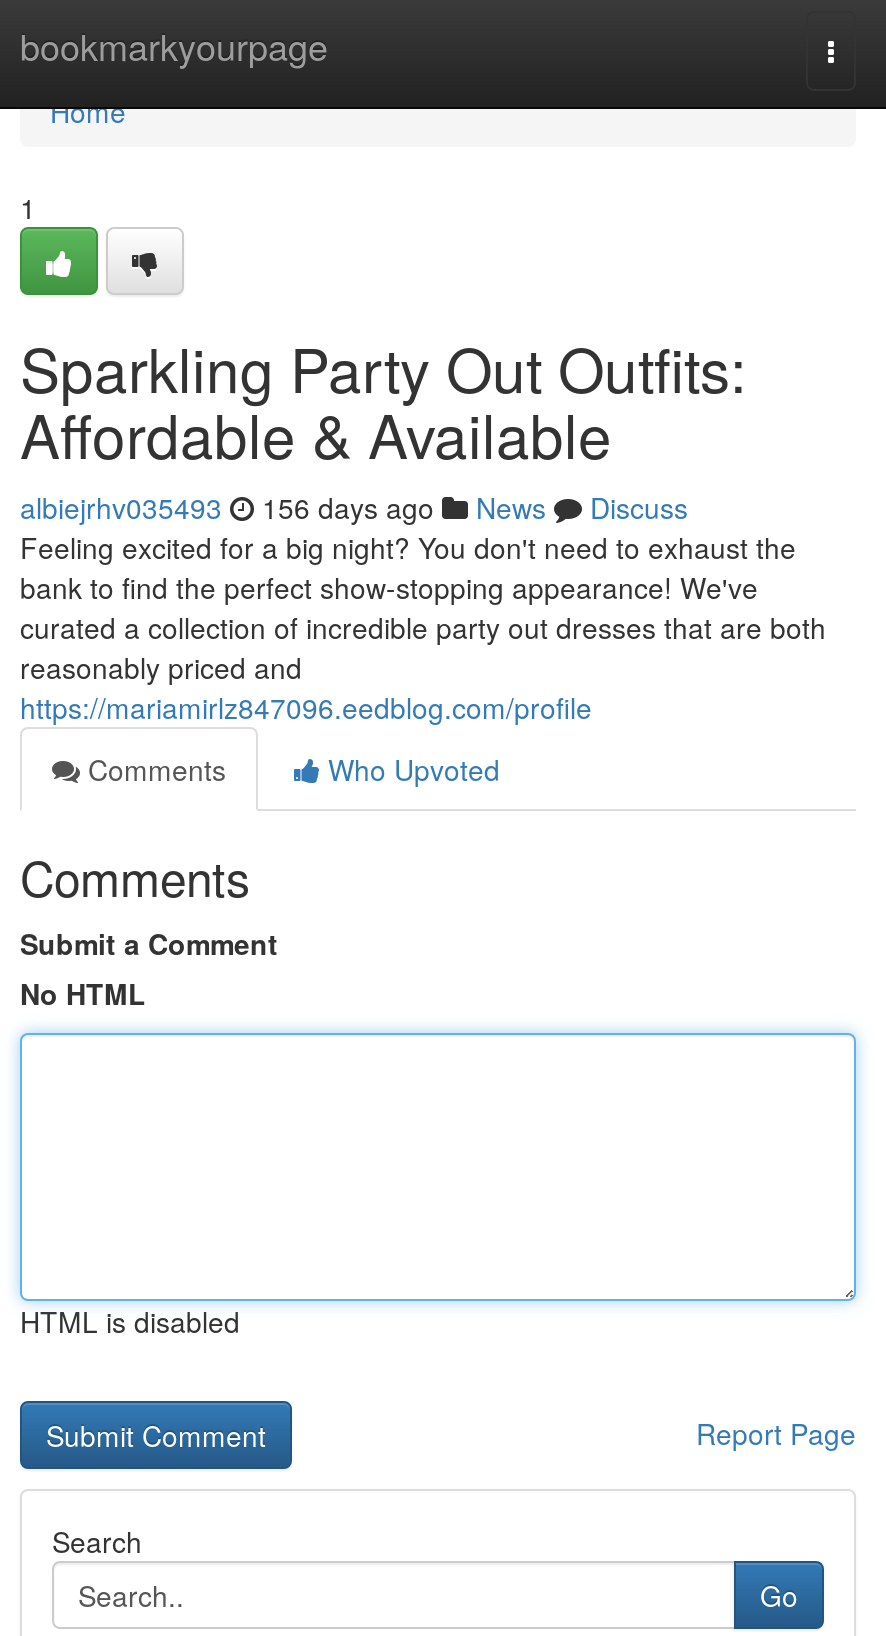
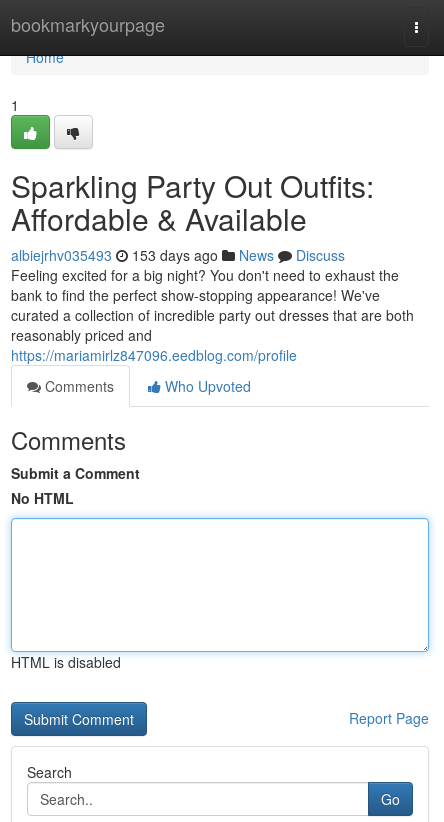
[20,487,688,527] albiejrhv035493 156 days ago News Discuss -> [11,245,345,265] albiejrhv035493 153 days ago News Discuss

